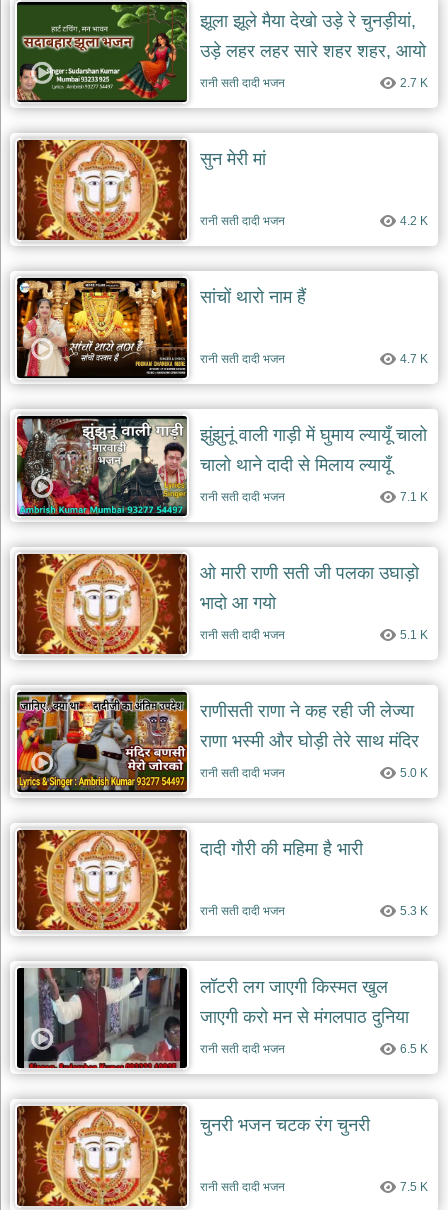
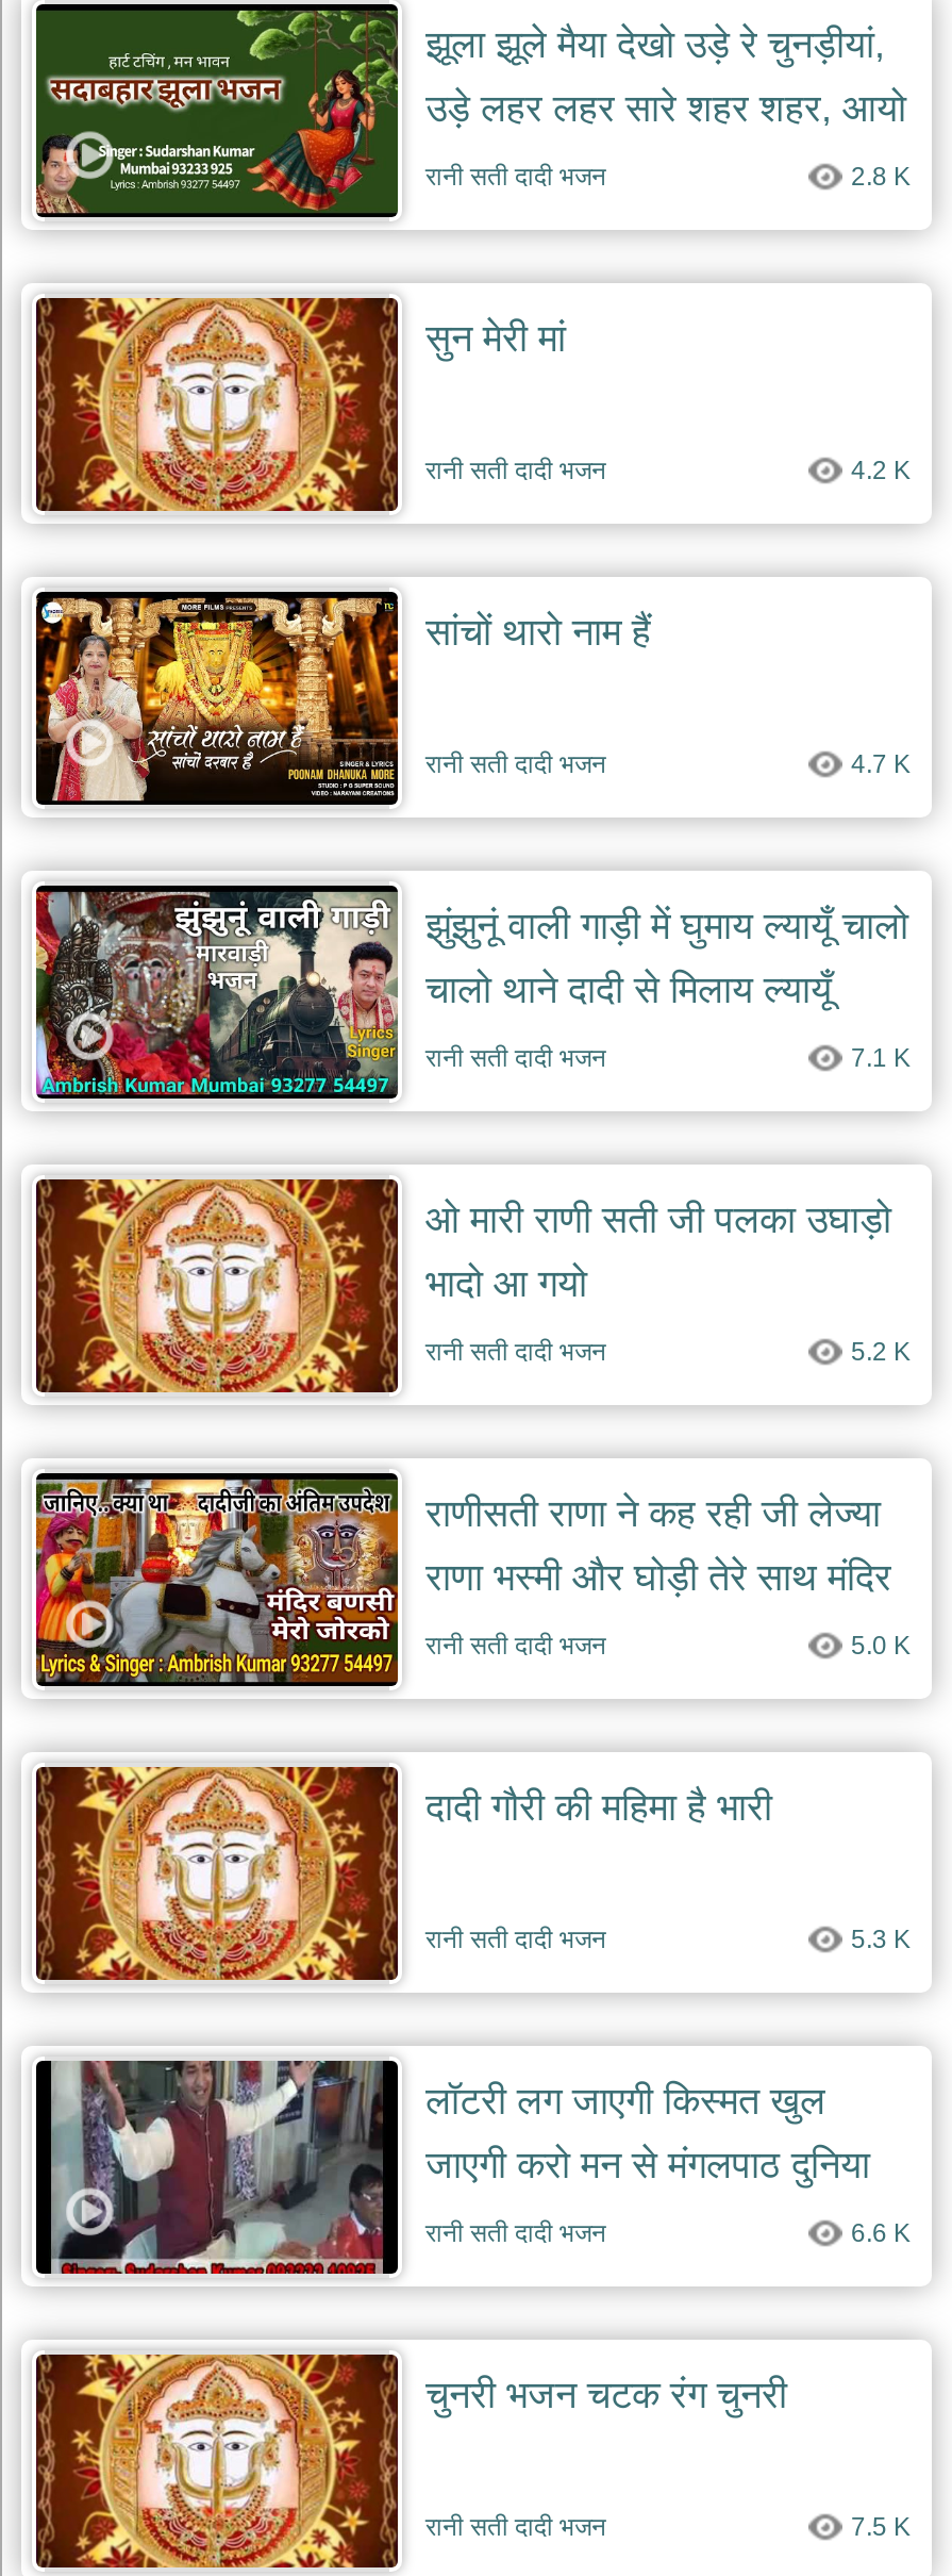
[400,76,428,90] 2.7 K -> [851,163,911,192] 2.8 K
[400,628,428,642] 5.1 K -> [851,1338,911,1368] 5.2 K
[400,1042,428,1056] 6.5 K -> [851,2219,911,2249] 6.6 K

